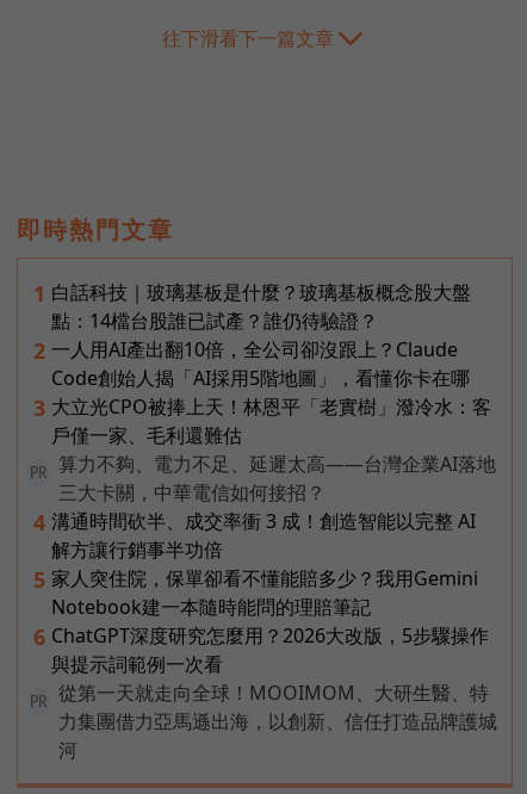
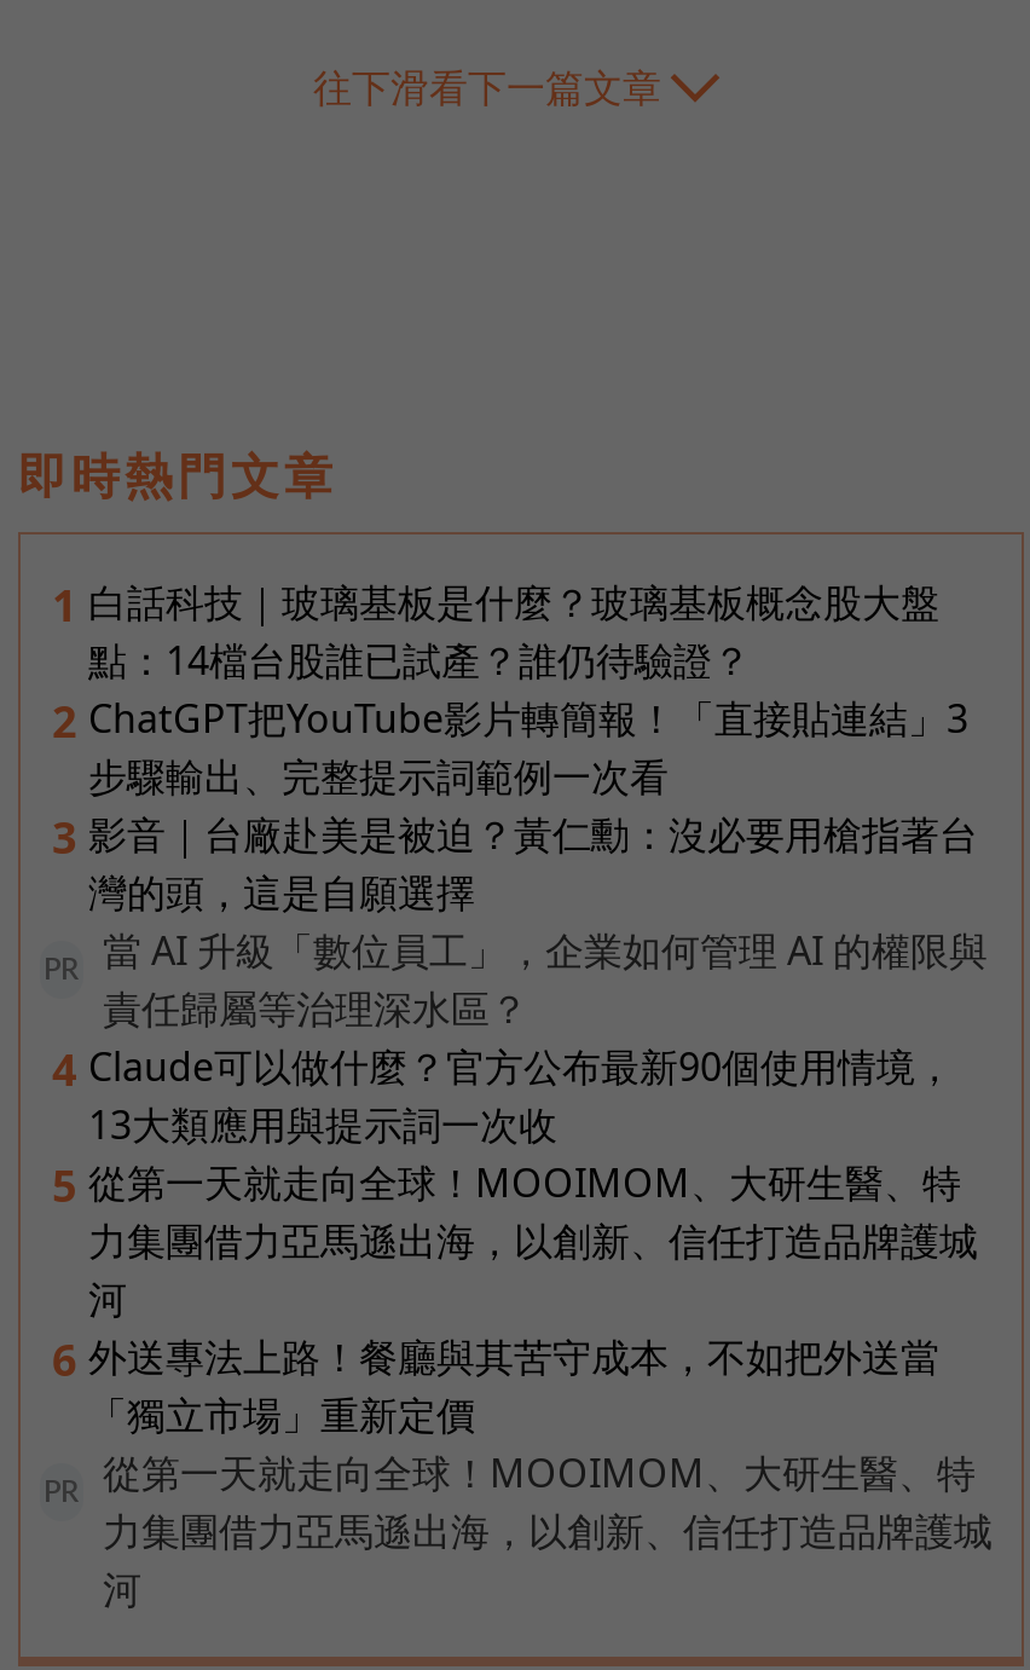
[33,336,491,448] 2 一人用AI產出翻10倍，全公司卻沒跟上？Claude | Code創始人揭「AI採用5階地圖」，看懂你卡在哪 | 3 大立光CPO被捧上天！林恩平「老實樹」潑冷水：客 | 戶僅一家、毛利還難估 -> [52,691,978,919] 2 ChatGPT把YouTube影片轉簡報！「直接貼連結」3 | 步驟輸出、完整提示詞範例一次看 | 3 影音｜台廠赴美是被迫？黃仁勳：沒必要用槍指著台 | 灣的頭，這是自願選擇
[33,450,496,677] 算力不夠、電力不足、延遲太高——台灣企業AI落地 | 三大卡關，中華電信如何接招？ | 4 溝通時間砍半、成交率衝 3 成！創造智能以完整 AI | 解方讓行銷事半功倍 | 5 家人突住院，保單卻看不懂能賠多少？我用Gemini | Notebook建一本隨時能問的理賠筆記 | 6 ChatGPT深度研究怎麼用？2026大改版，5步驟操作 | 與提示詞範例一次看 -> [52,923,988,1441] 當 AI 升級「數位員工」，企業如何管理 AI 的權限與 | 責任歸屬等治理深水區？ | 4 Claude可以做什麼？官方公布最新90個使用情境， | 13大類應用與提示詞一次收 | 5 從第一天就走向全球！MOOIMOM、大研生醫、特 | 力集團借力亞馬遜出海，以創新、信任打造品牌護城 | 河 | 6 外送專法上路！餐廳與其苦守成本，不如把外送當 | 「獨立市場」重新定價

